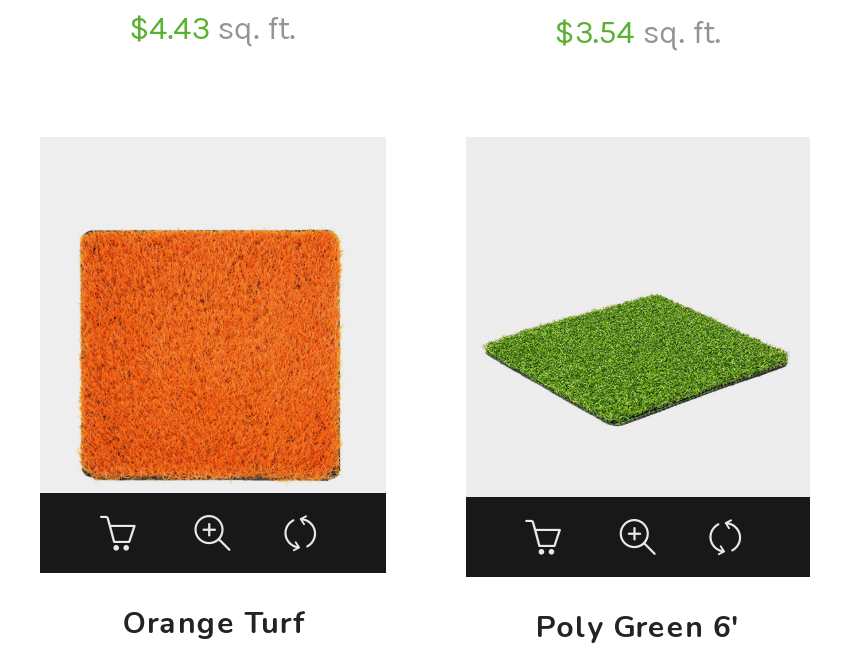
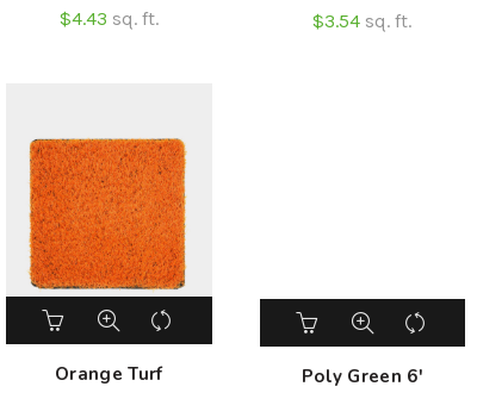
[480,292,792,430] [image] -> none

